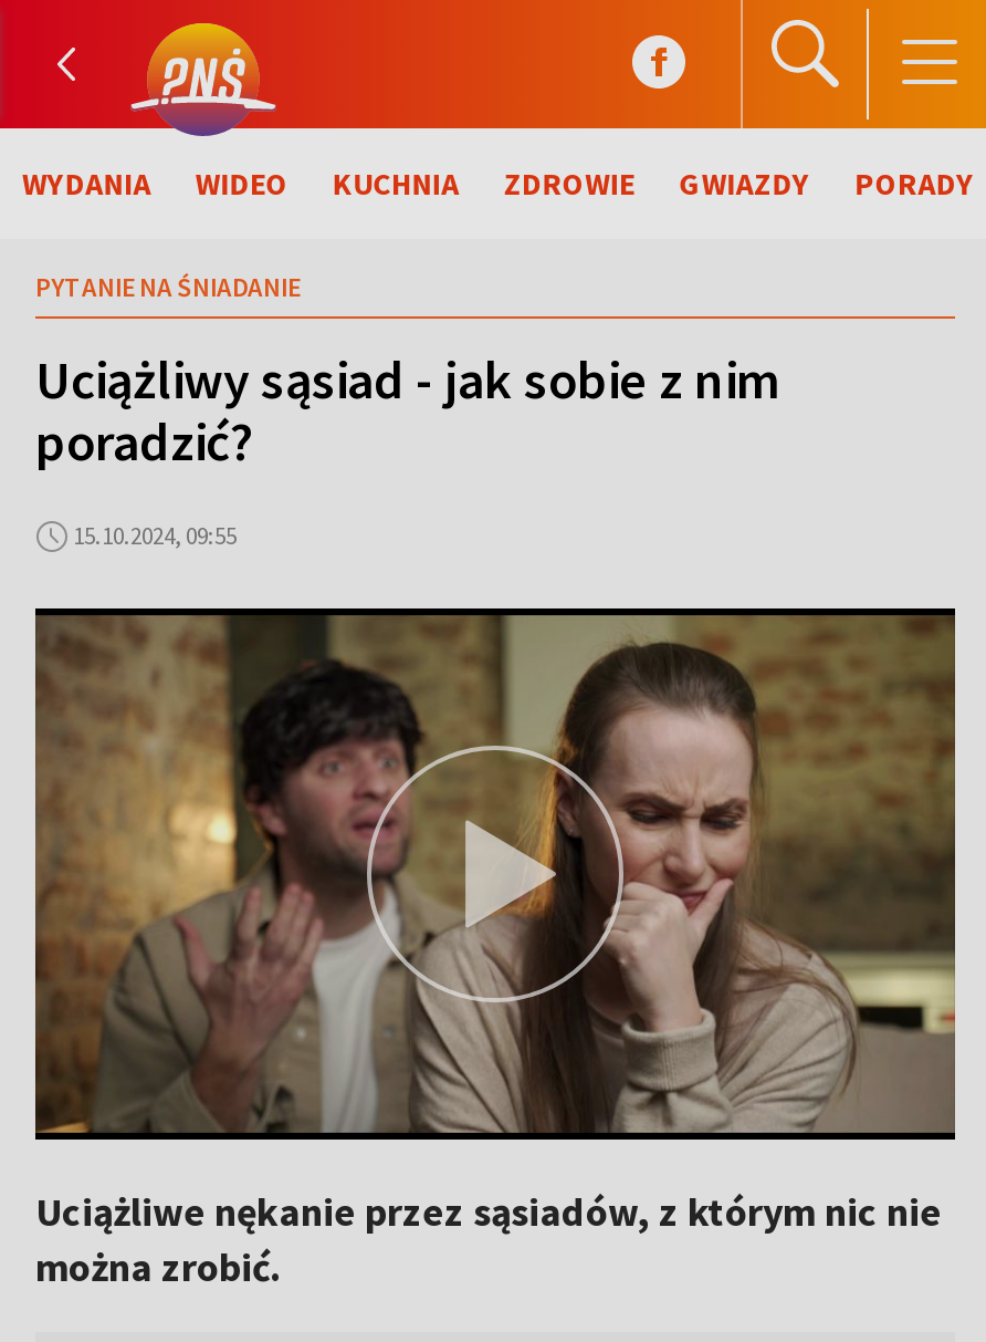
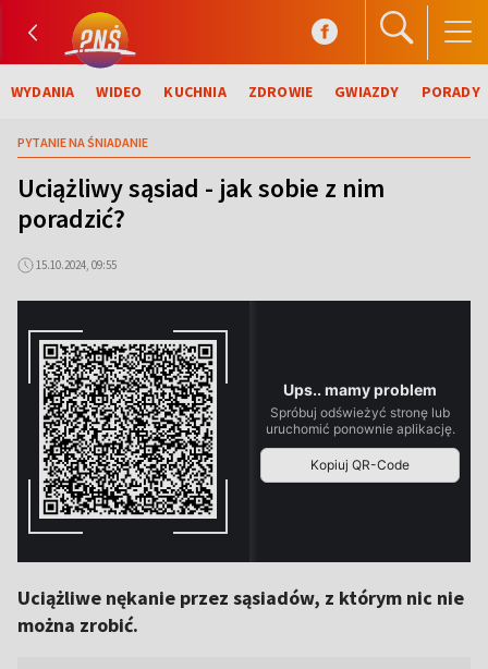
[35,615,957,1133] [image] -> [17,301,472,562] [image]

